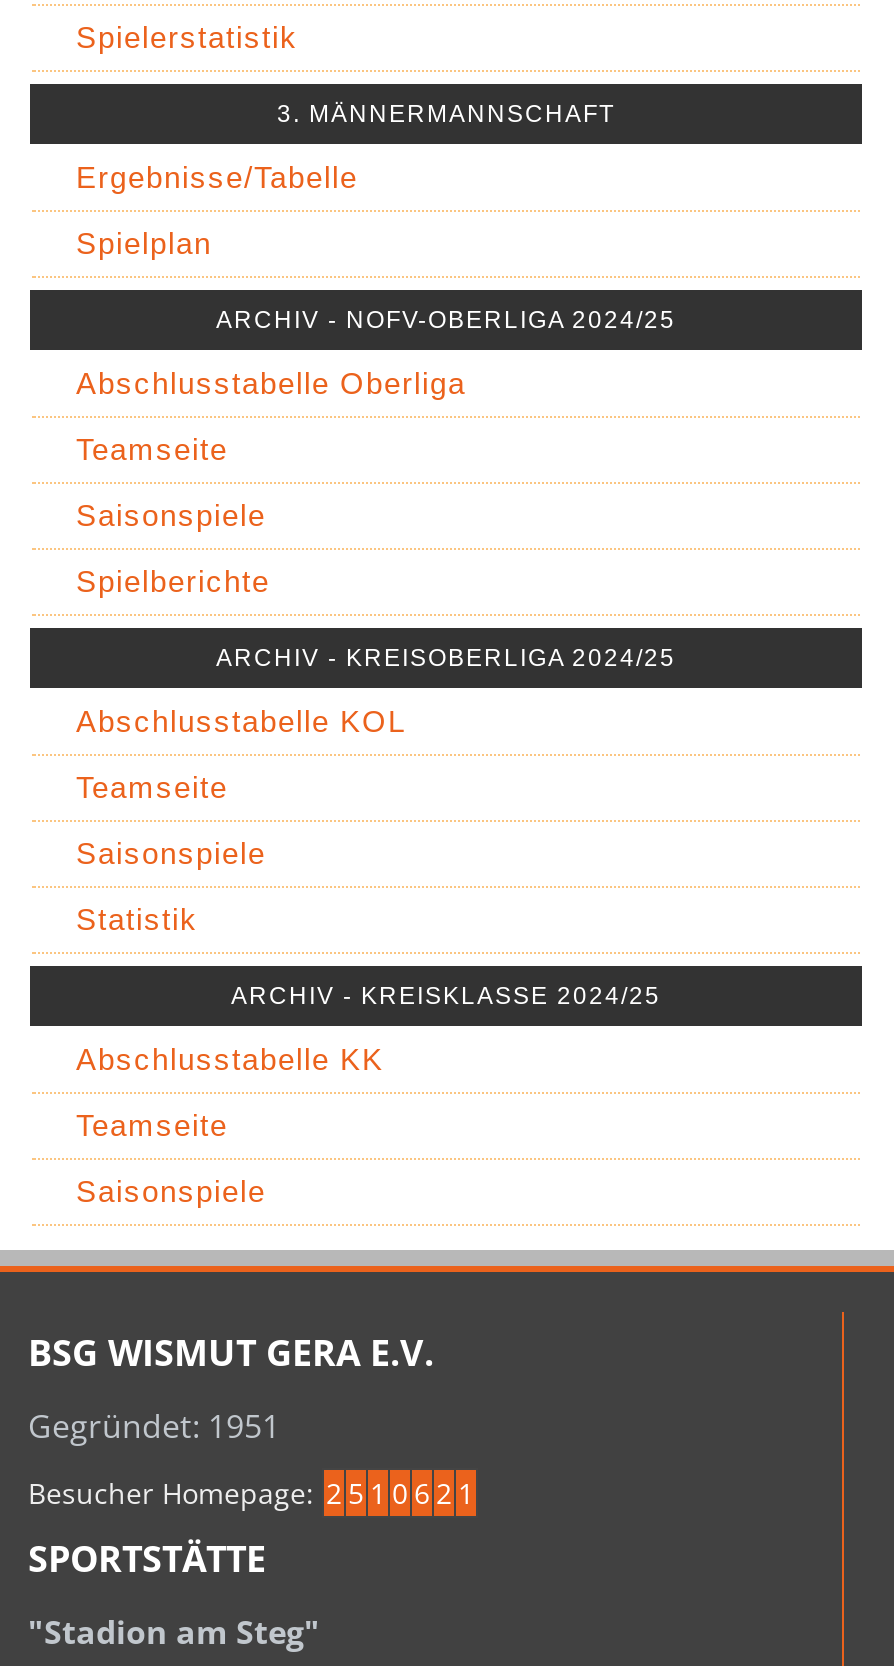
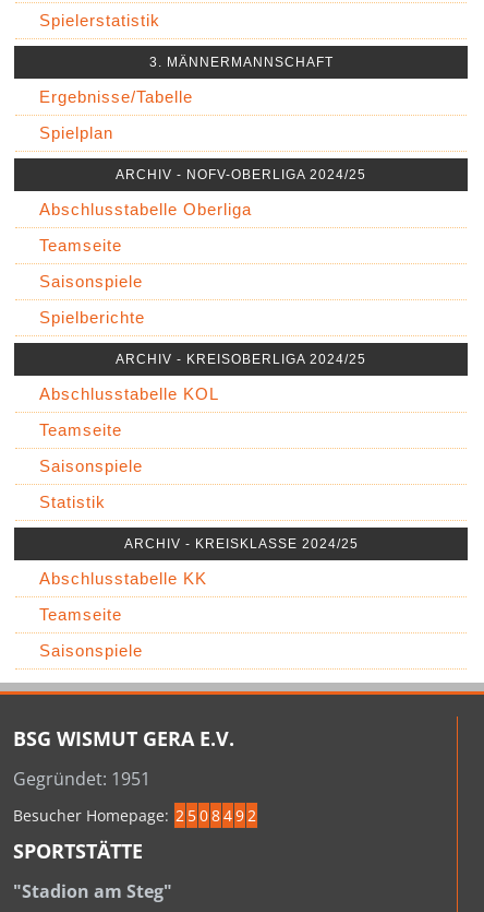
[28,1475,474,1513] Besucher Homepage: 2 5 1 0 6 2 1 -> [13,805,256,826] Besucher Homepage: 2 5 0 8 4 9 2

